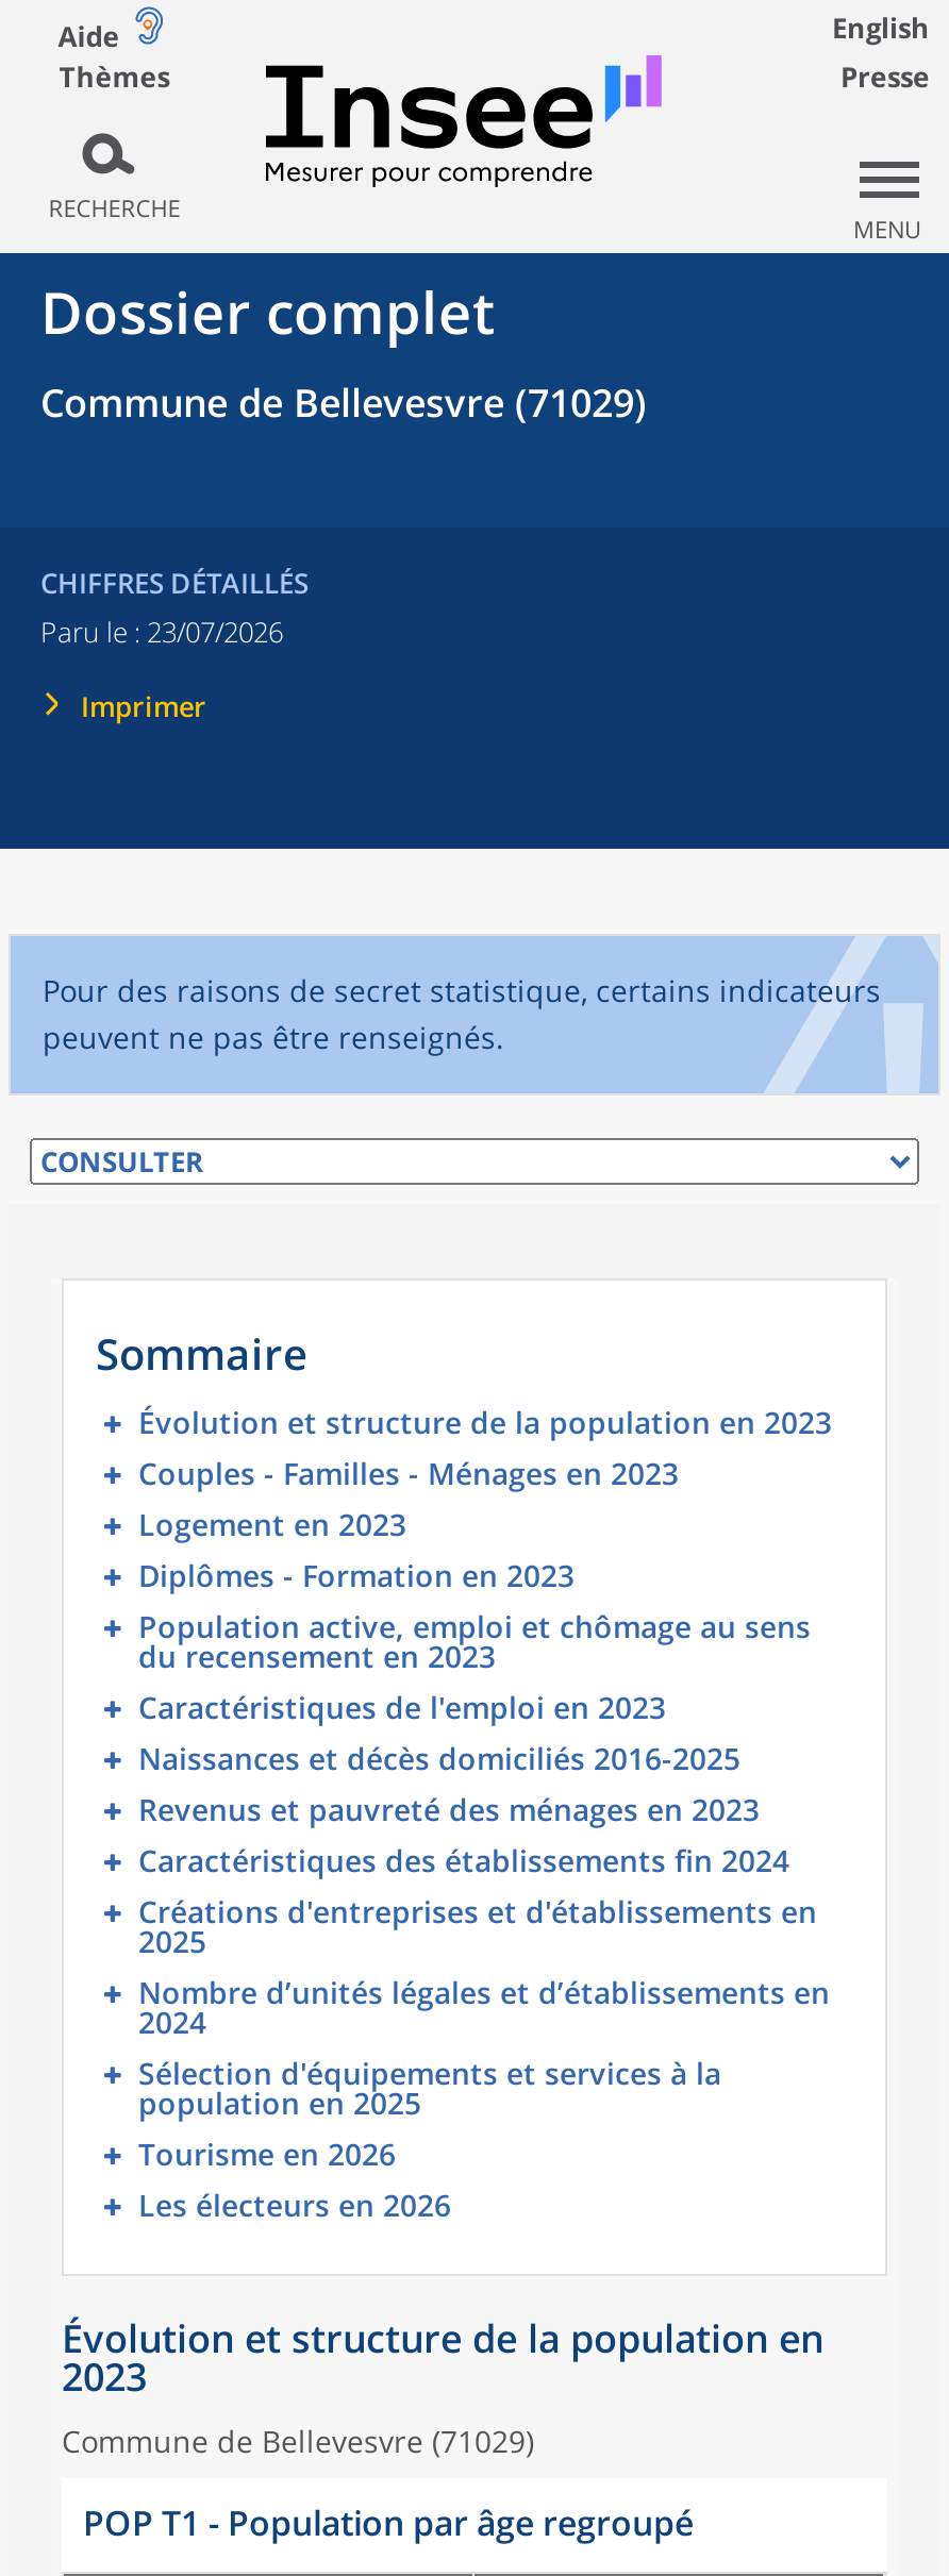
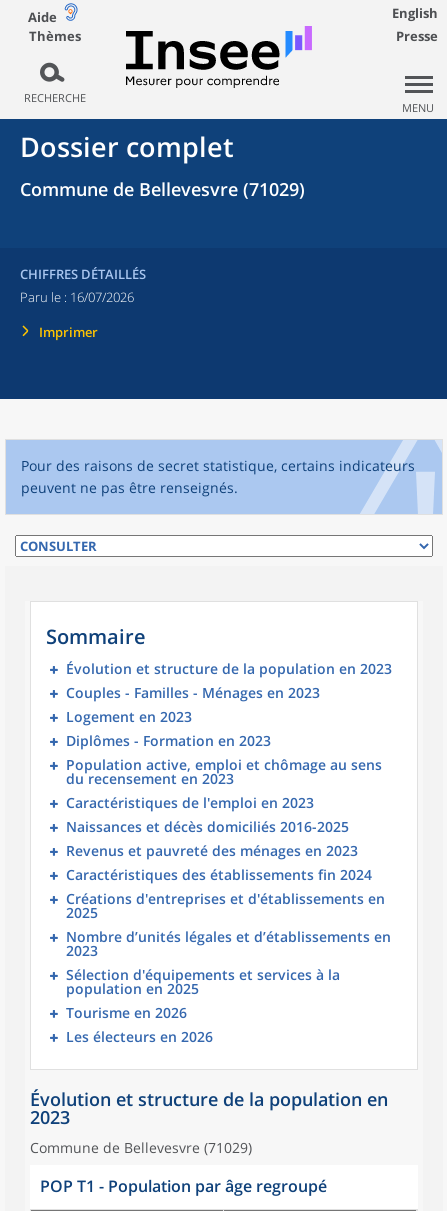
[40,613,283,651] Paru le : 23/07/2026 -> [20,288,134,306] Paru le : 16/07/2026
[138,2002,206,2042] 2024 -> [66,941,98,960] 2023

